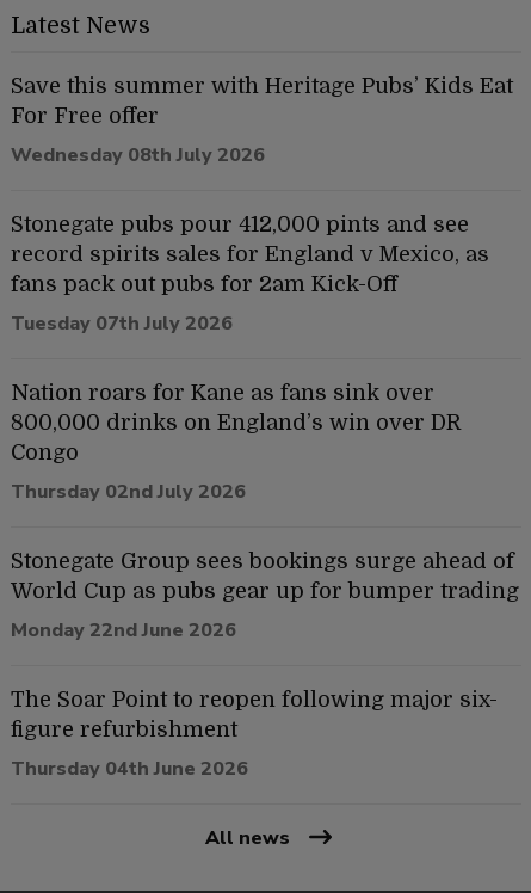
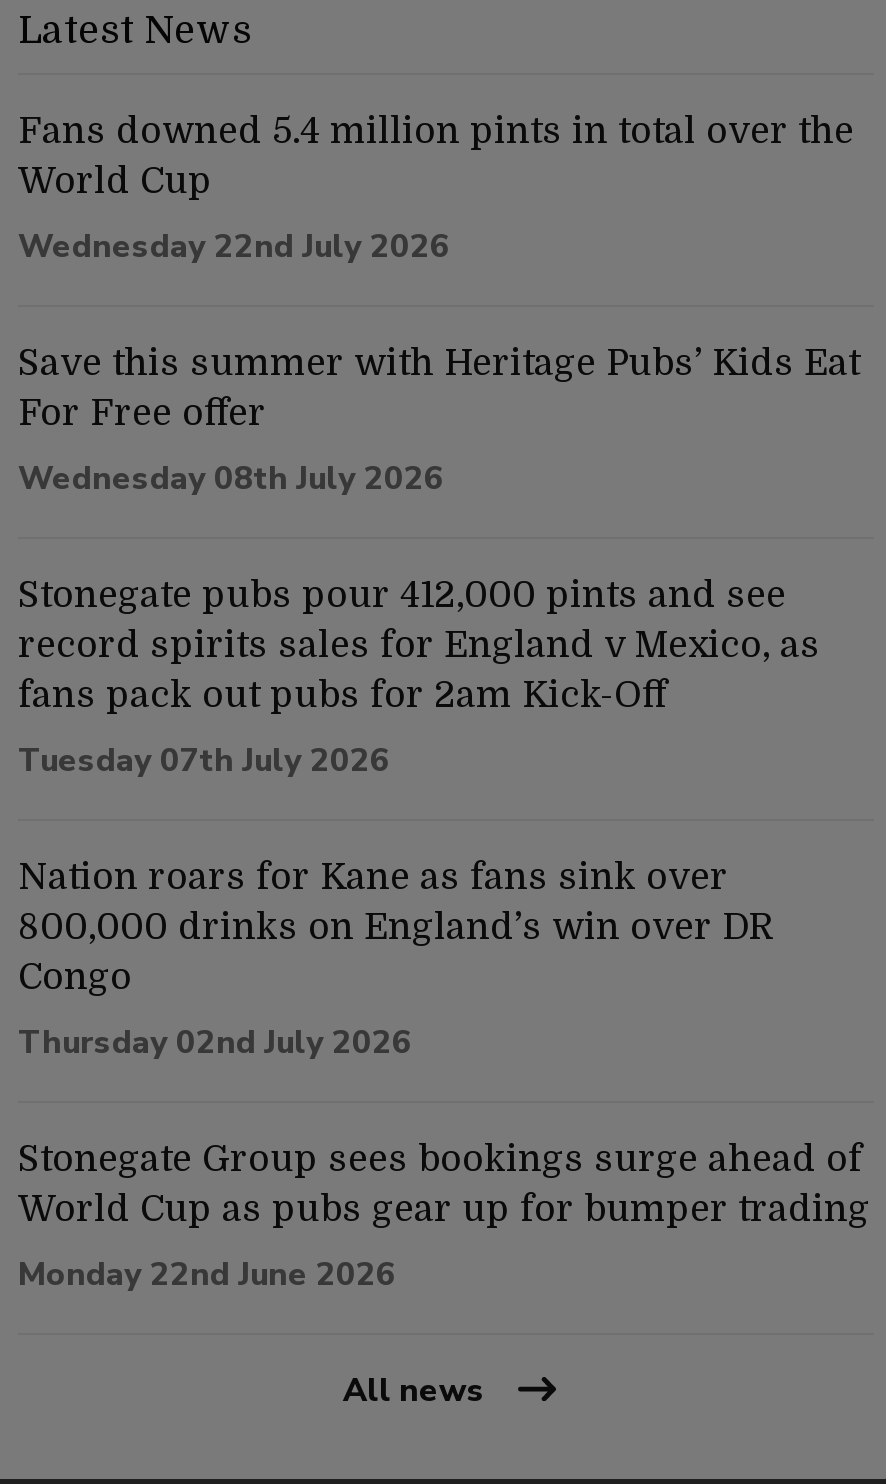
none -> [18,110,854,268] Fans downed 5.4 million pints in total over the | World Cup | Wednesday 22nd July 2026
moved [11,73,519,643] -> [18,342,870,1296]: Save this summer with Heritage Pubs’ Kids Eat | For Free offer | Wednesday 08th July 2026 | ... | World Cup as pubs gear up for bumper trading | Monday 22nd June 2026
[11,687,498,781] The Soar Point to reopen following major six- | figure refurbishment | Thursday 04th June 2026 -> none

